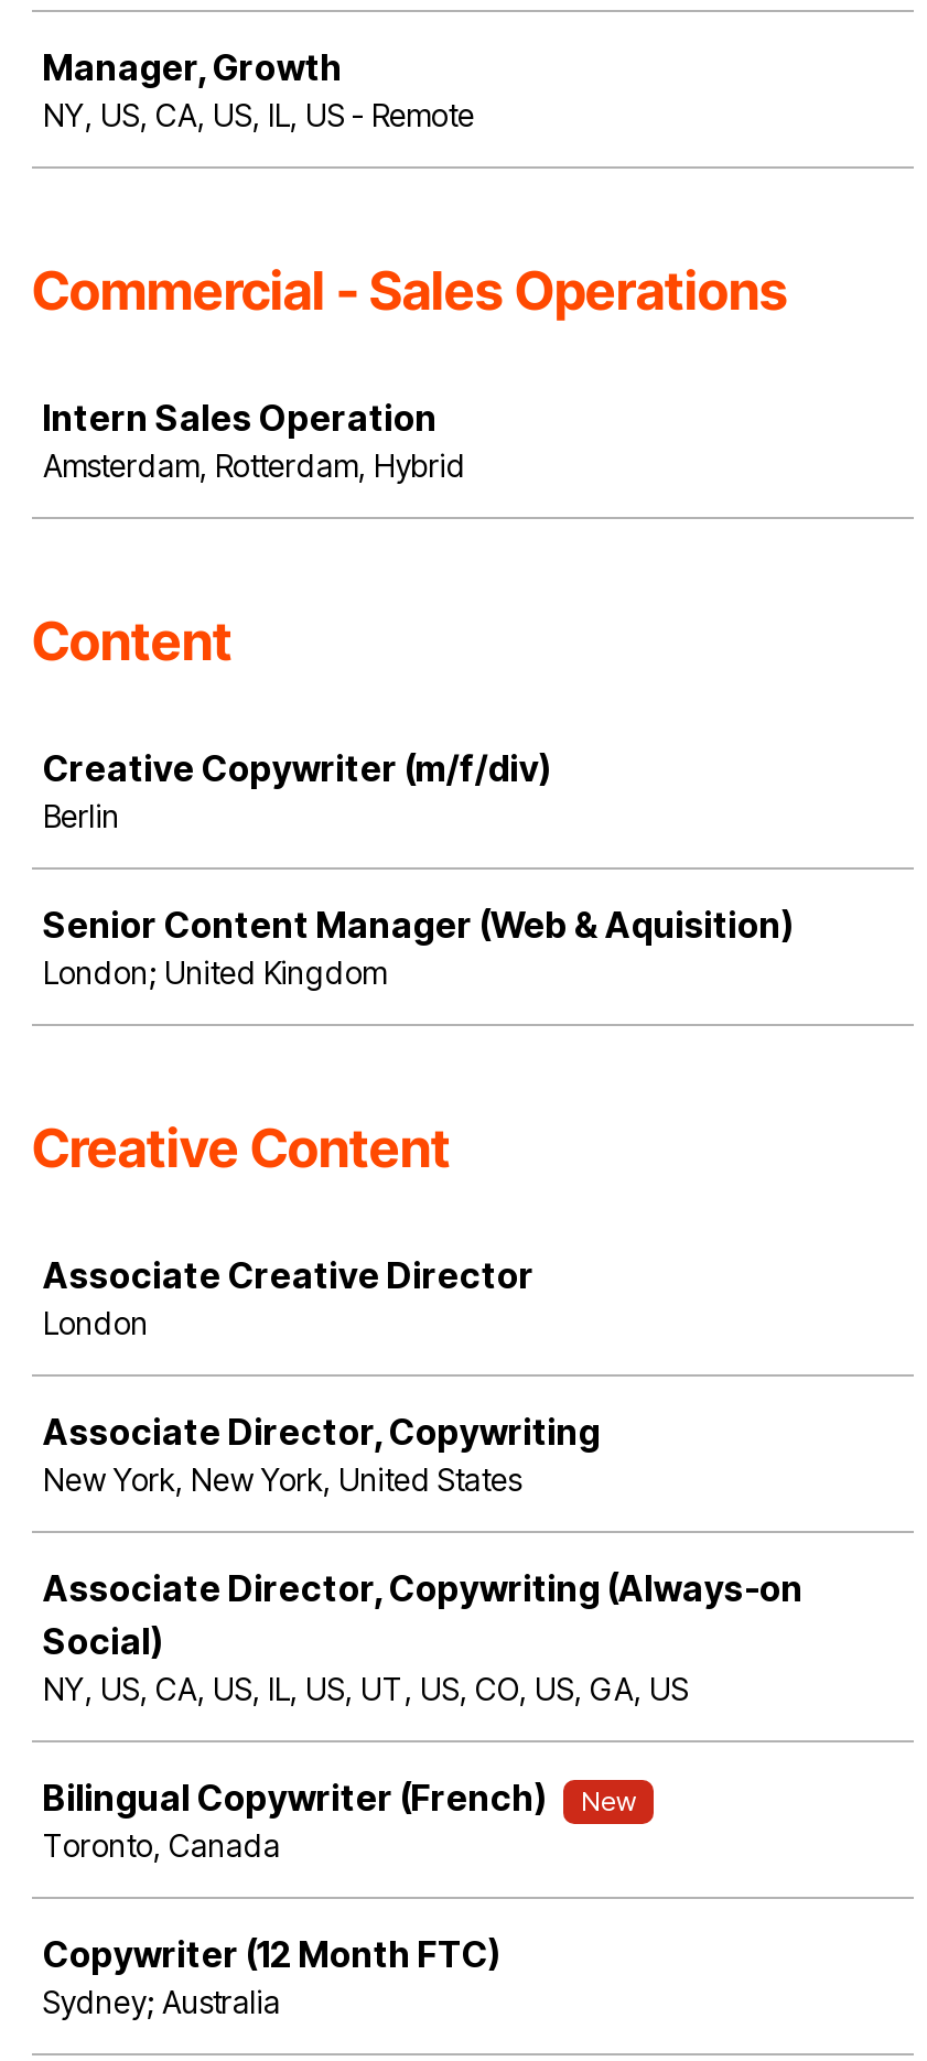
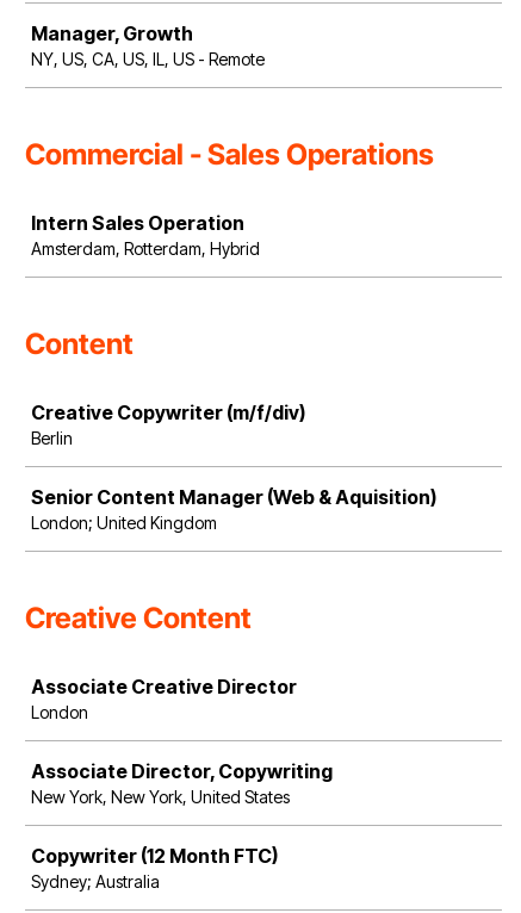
[43,1566,804,1864] Associate Director, Copywriting (Always-on | Social) | NY, US, CA, US, IL, US, UT, US, CO, US, GA, US | Bilingual Copywriter (French) | New | Toronto, Canada -> none

